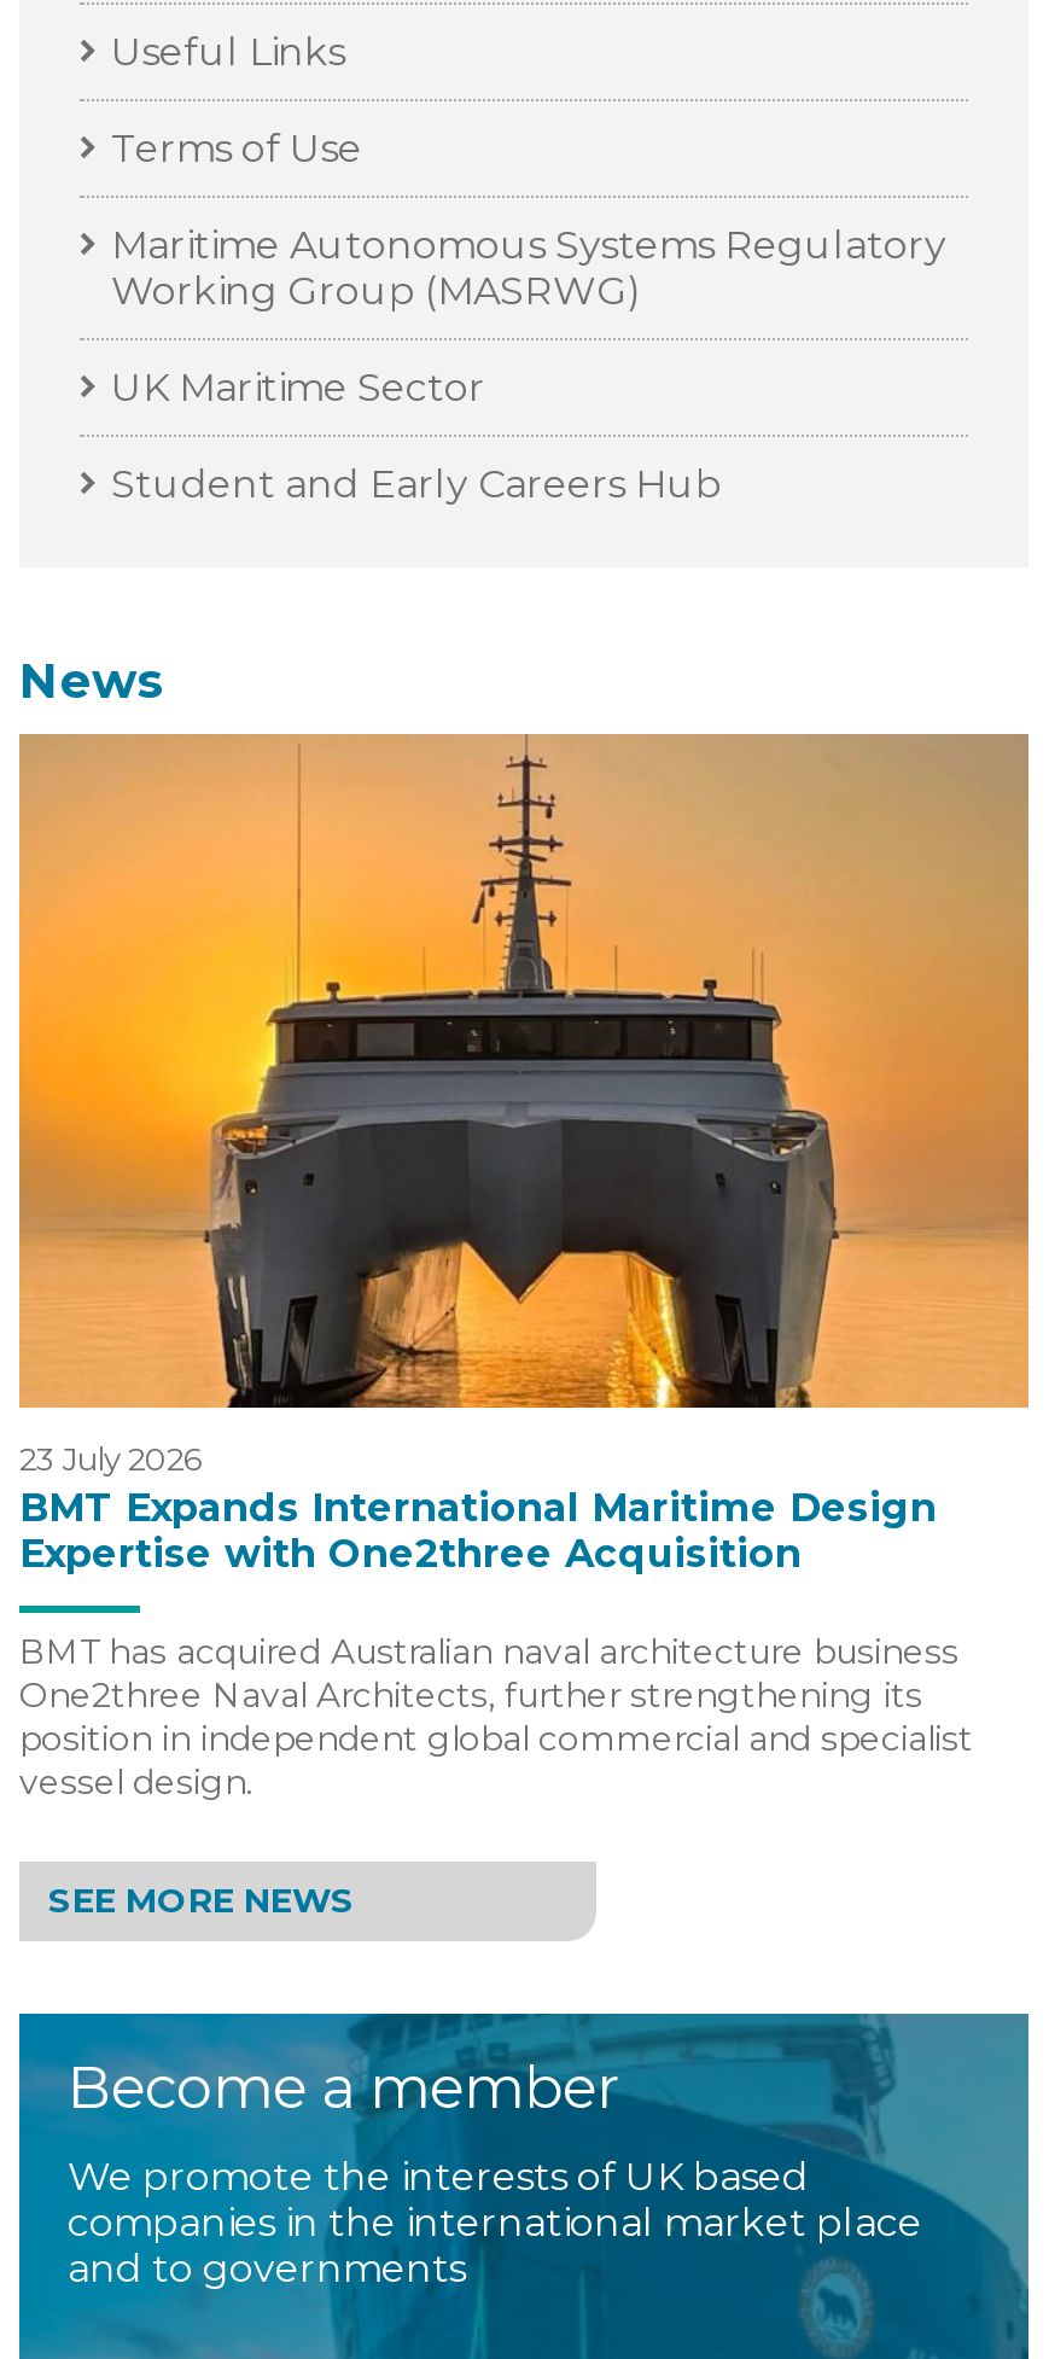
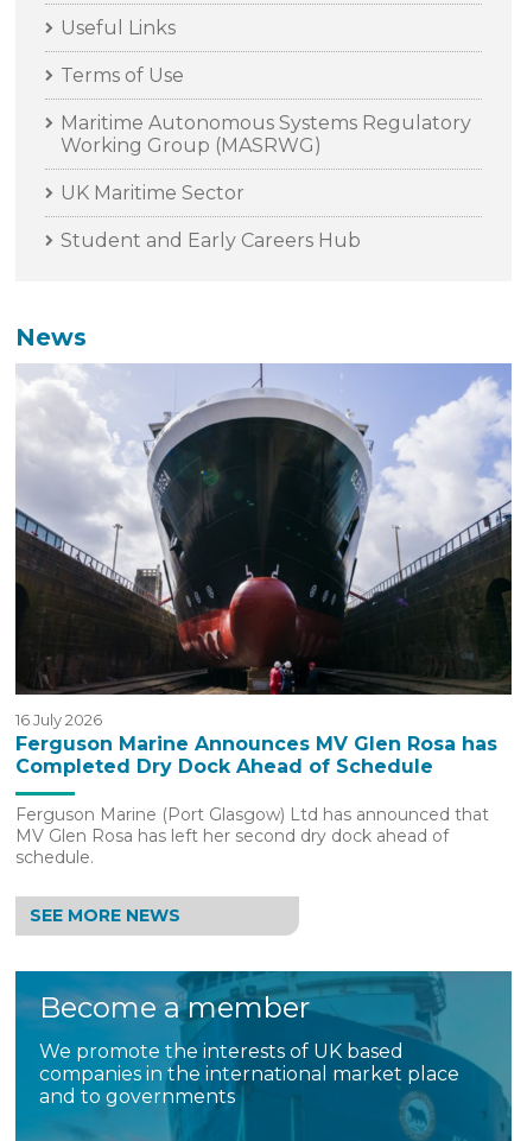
[17,732,1031,1576] [image] | 23 July 2026 | BMT Expands International Maritime Design | Expertise with One2three Acquisition -> [14,363,513,777] [image] | 16 July 2026 | Ferguson Marine Announces MV Glen Rosa has | Completed Dry Dock Ahead of Schedule
[19,1629,973,1803] BMT has acquired Australian naval architecture business | One2three Naval Architects, further strengthening its | position in independent global commercial and specialist | vessel design. -> [15,803,489,868] Ferguson Marine (Port Glasgow) Ltd has announced that | MV Glen Rosa has left her second dry dock ahead of | schedule.

